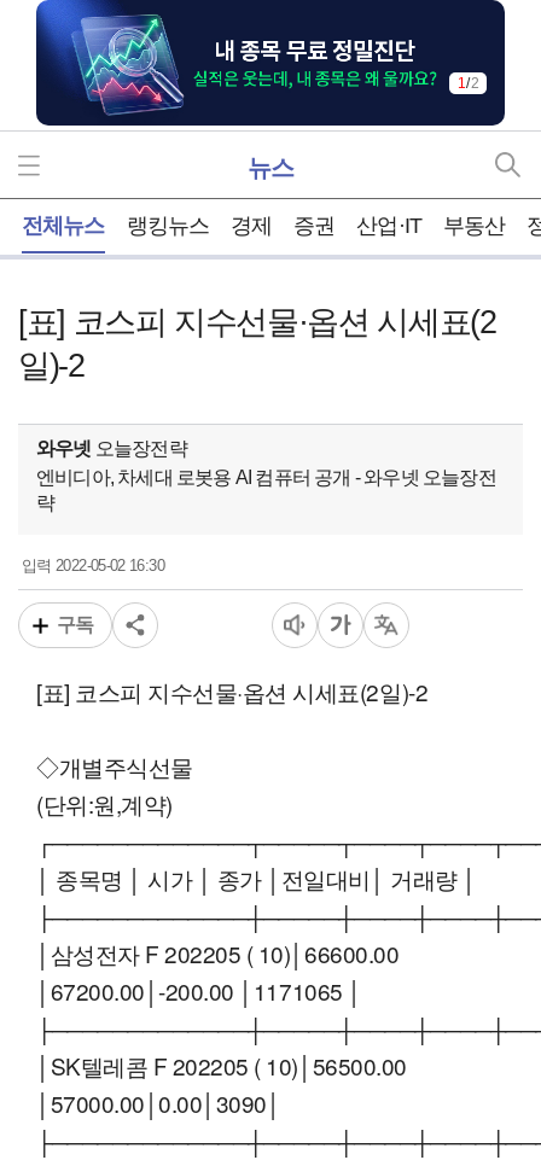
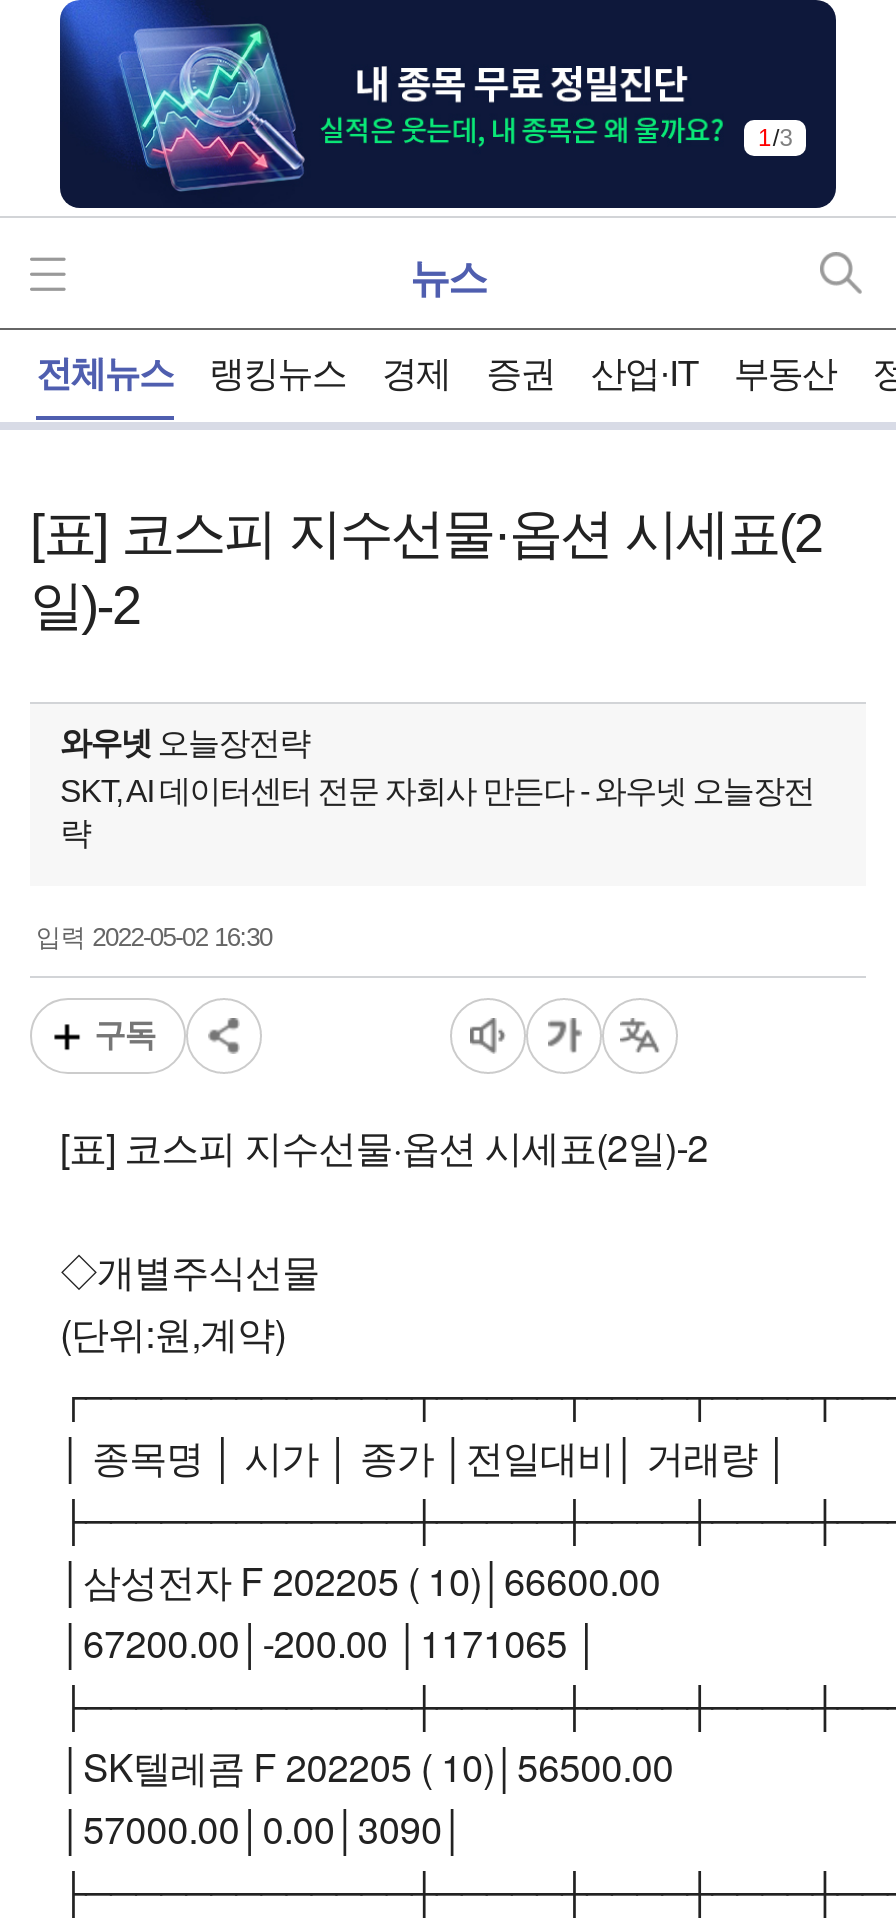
[458,75,478,92] 1/2 -> [758,125,792,153] 1/3
[36,467,496,487] 엔비디아, 차세대 로봇용 AI 컴퓨터 공개 - 와우넷 오늘장전 -> [60,773,814,807] SKT, AI 데이터센터 전문 자회사 만든다 - 와우넷 오늘장전

